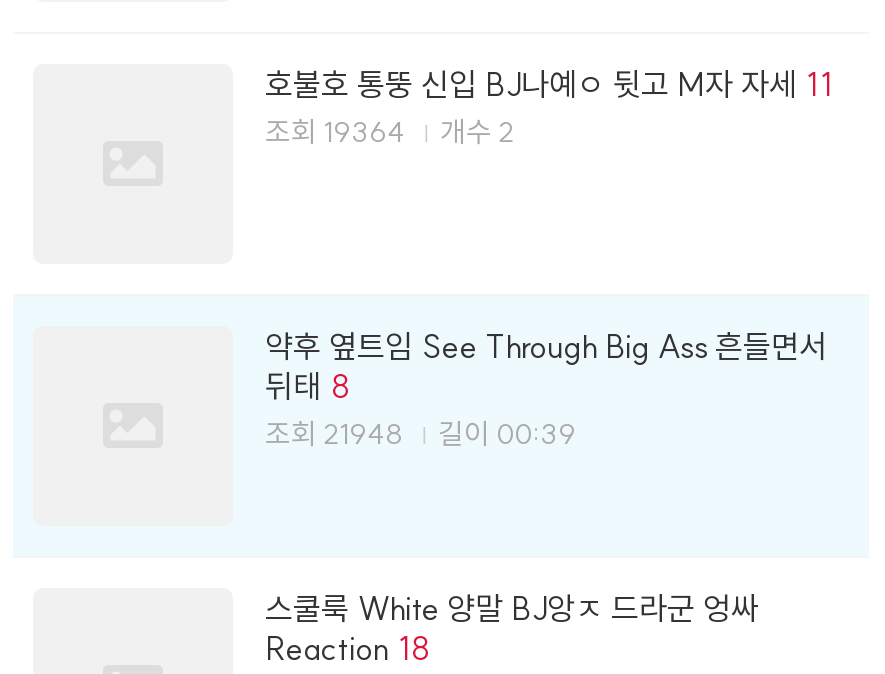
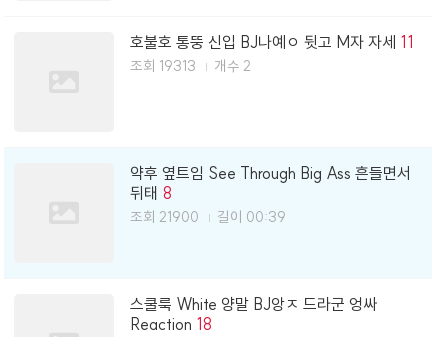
[265,114,514,150] 조회 19364 개수 2 -> [130,57,250,75] 조회 19313 개수 2
[265,416,576,452] 조회 21948 길이 00:39 -> [130,208,285,226] 조회 21900 길이 00:39

